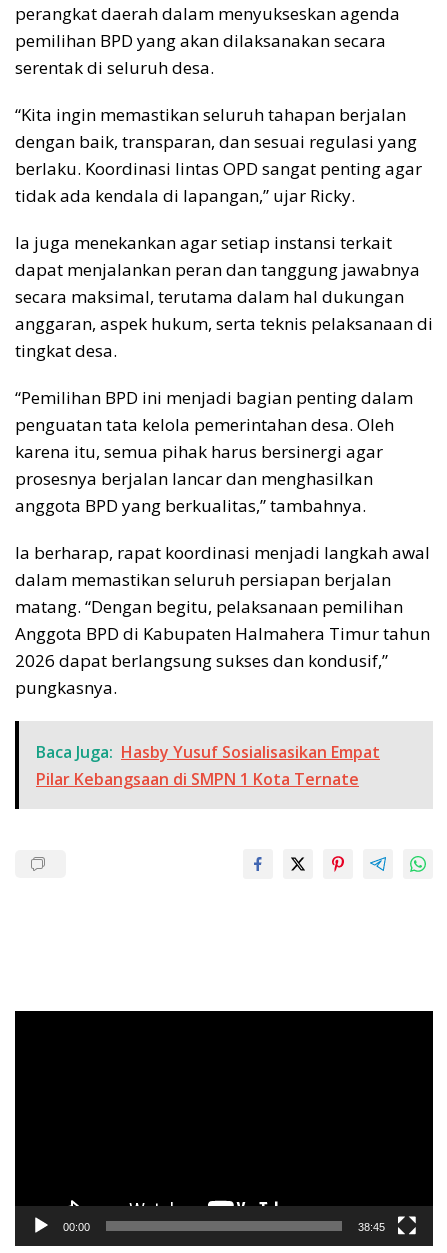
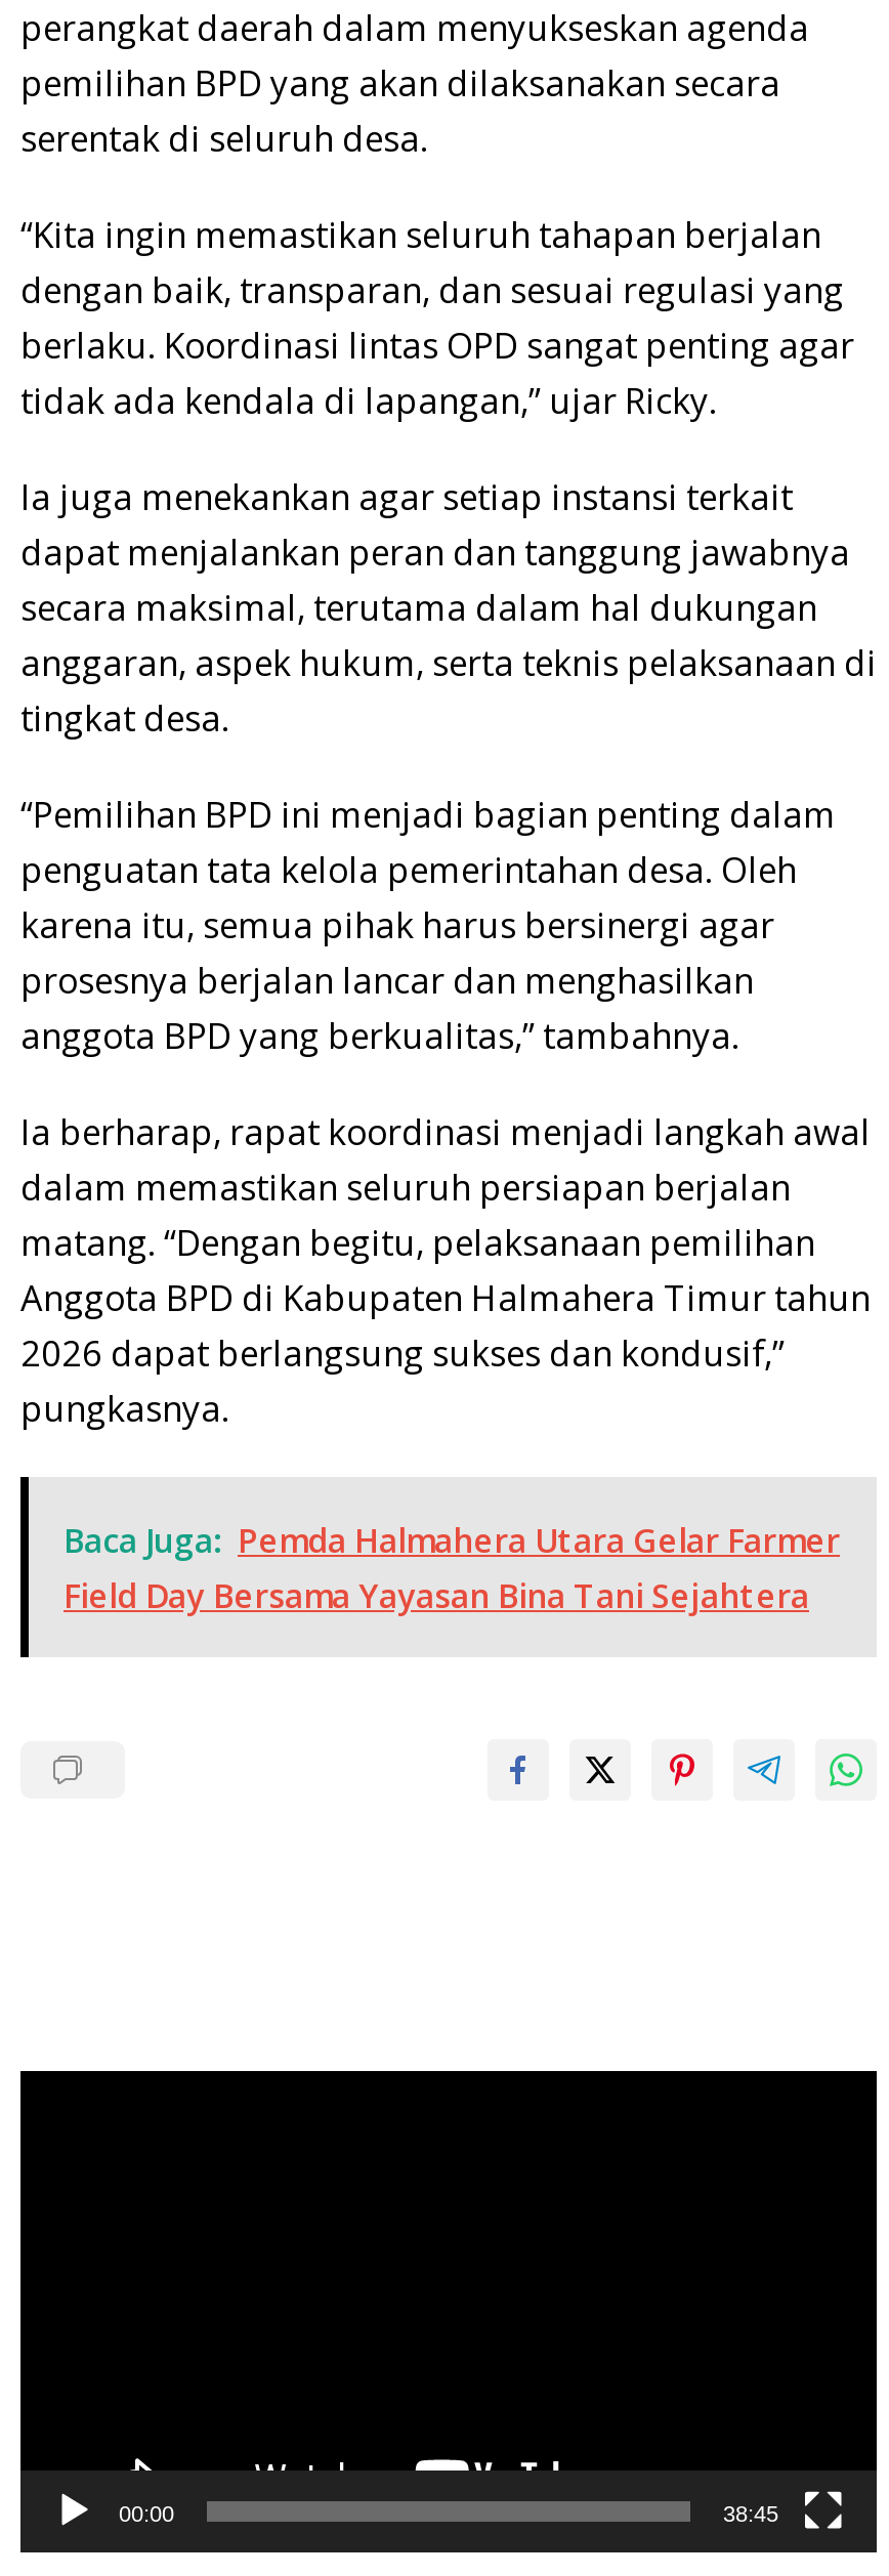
[36,741,380,790] Baca Juga: Hasby Yusuf Sosialisasikan Empat | Pilar Kebangsaan di SMPN 1 Kota Ternate -> [63,1519,840,1619] Baca Juga: Pemda Halmahera Utara Gelar Farmer | Field Day Bersama Yayasan Bina Tani Sejahtera

